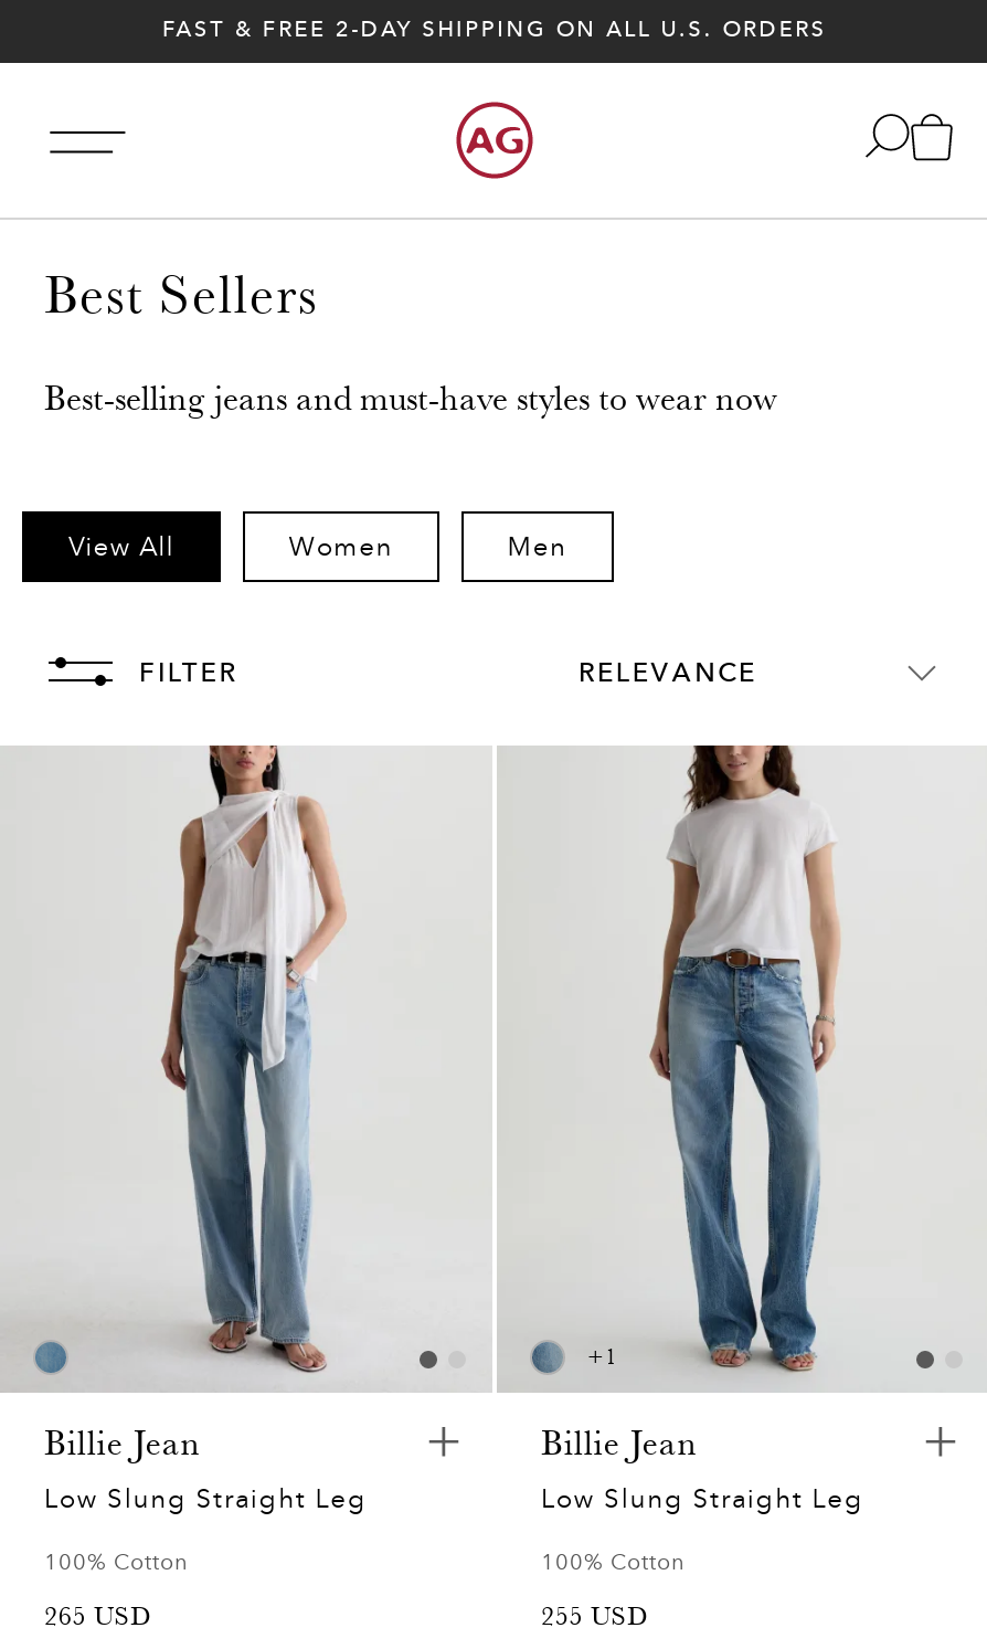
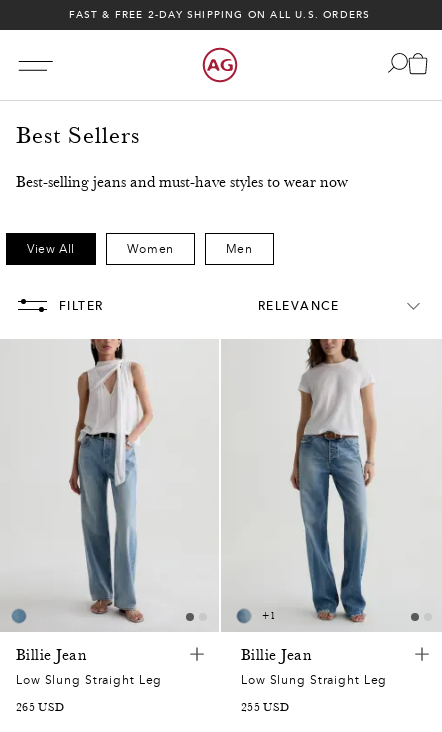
[44,1550,189,1576] 100% Cotton -> none
[541,1550,686,1576] 100% Cotton -> none

